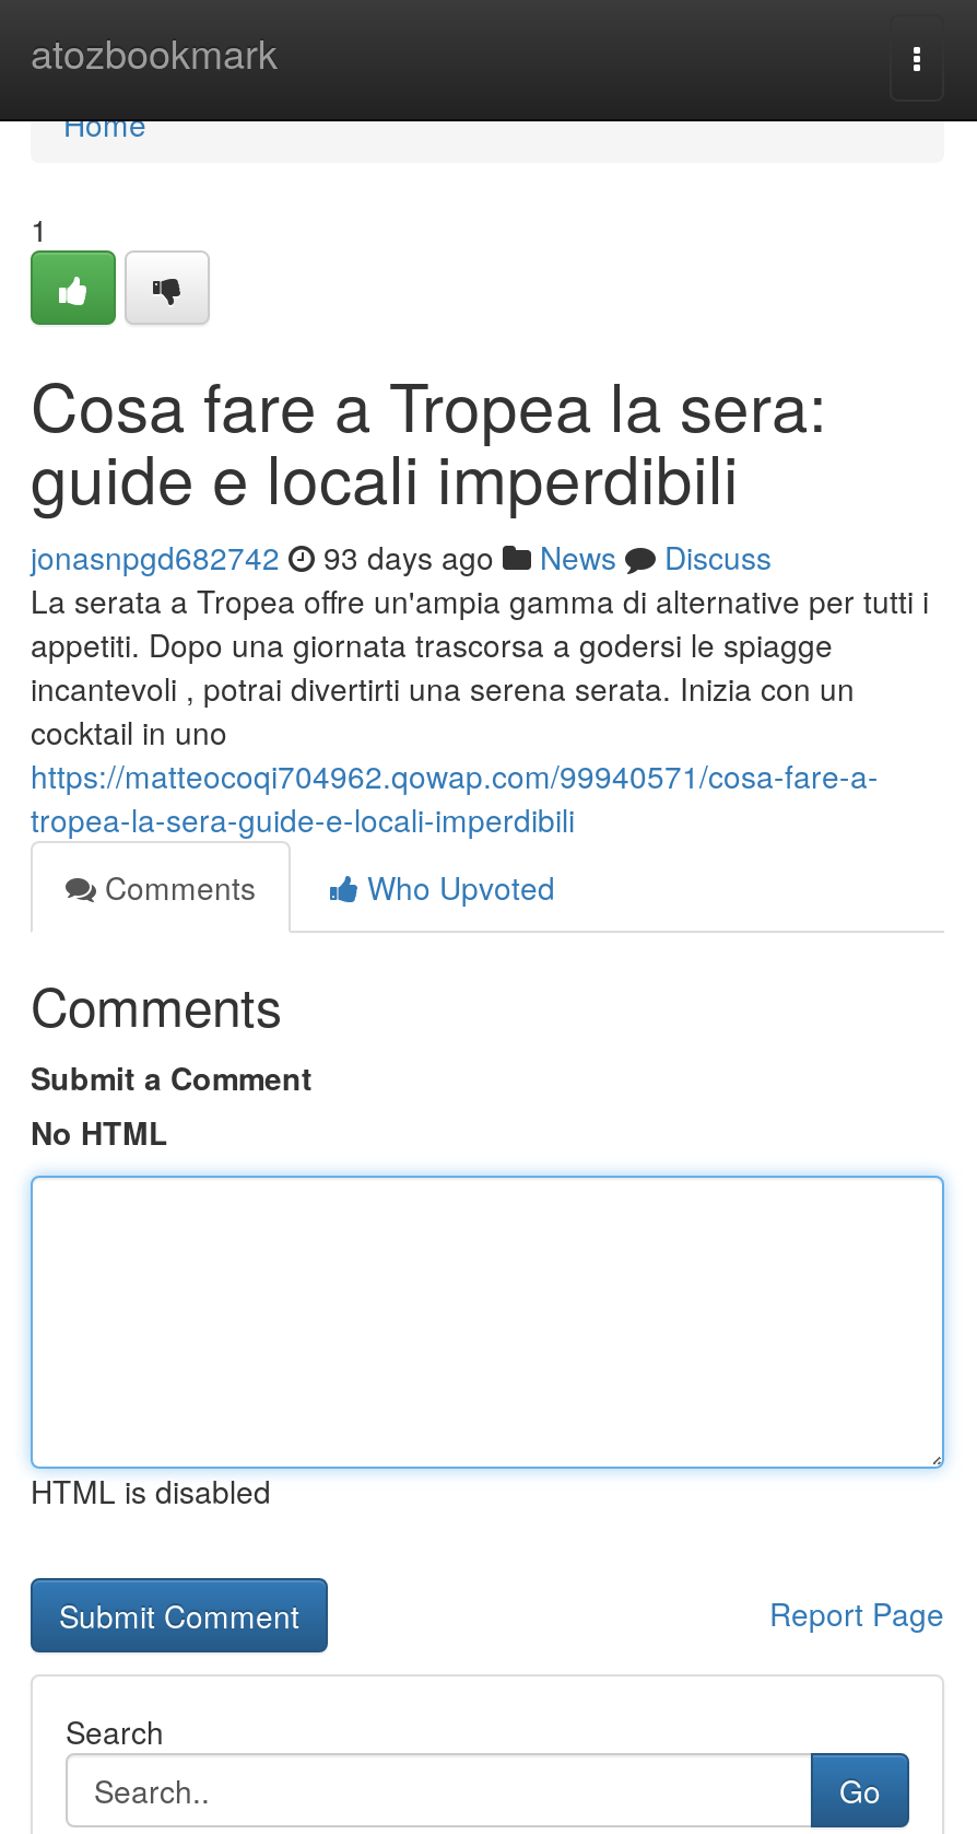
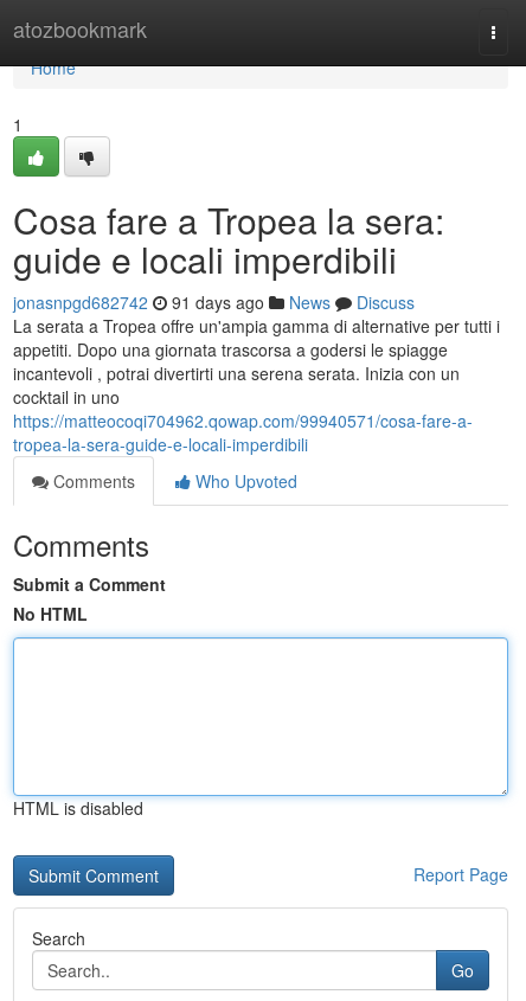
[31,535,772,579] jonasnpgd682742 93 days ago News Discuss -> [13,290,415,314] jonasnpgd682742 91 days ago News Discuss

